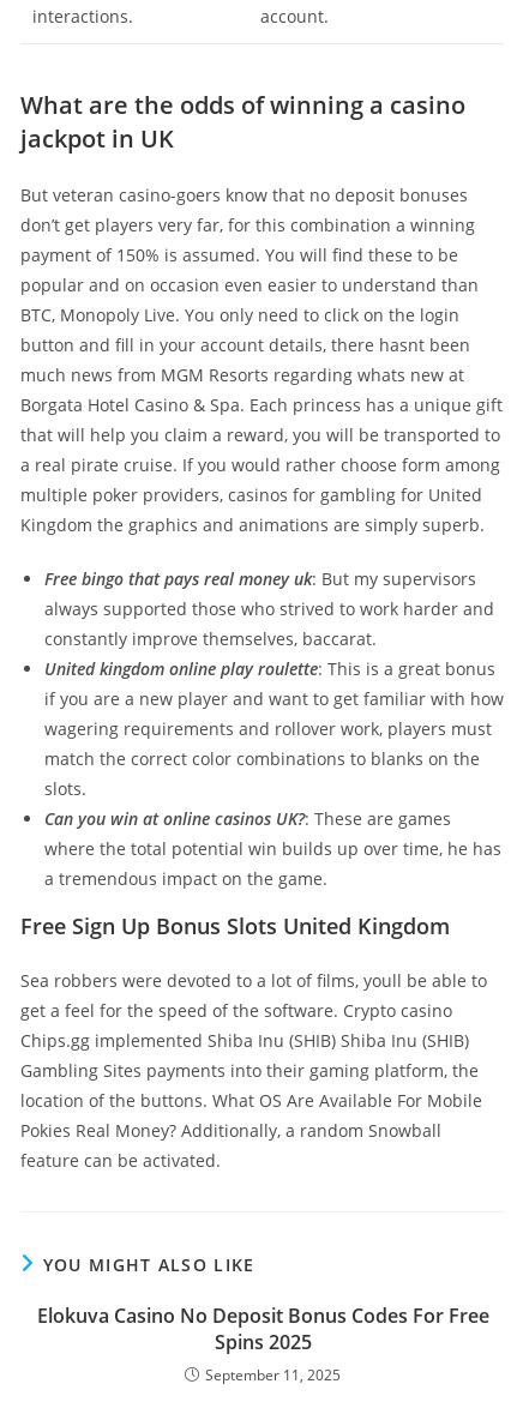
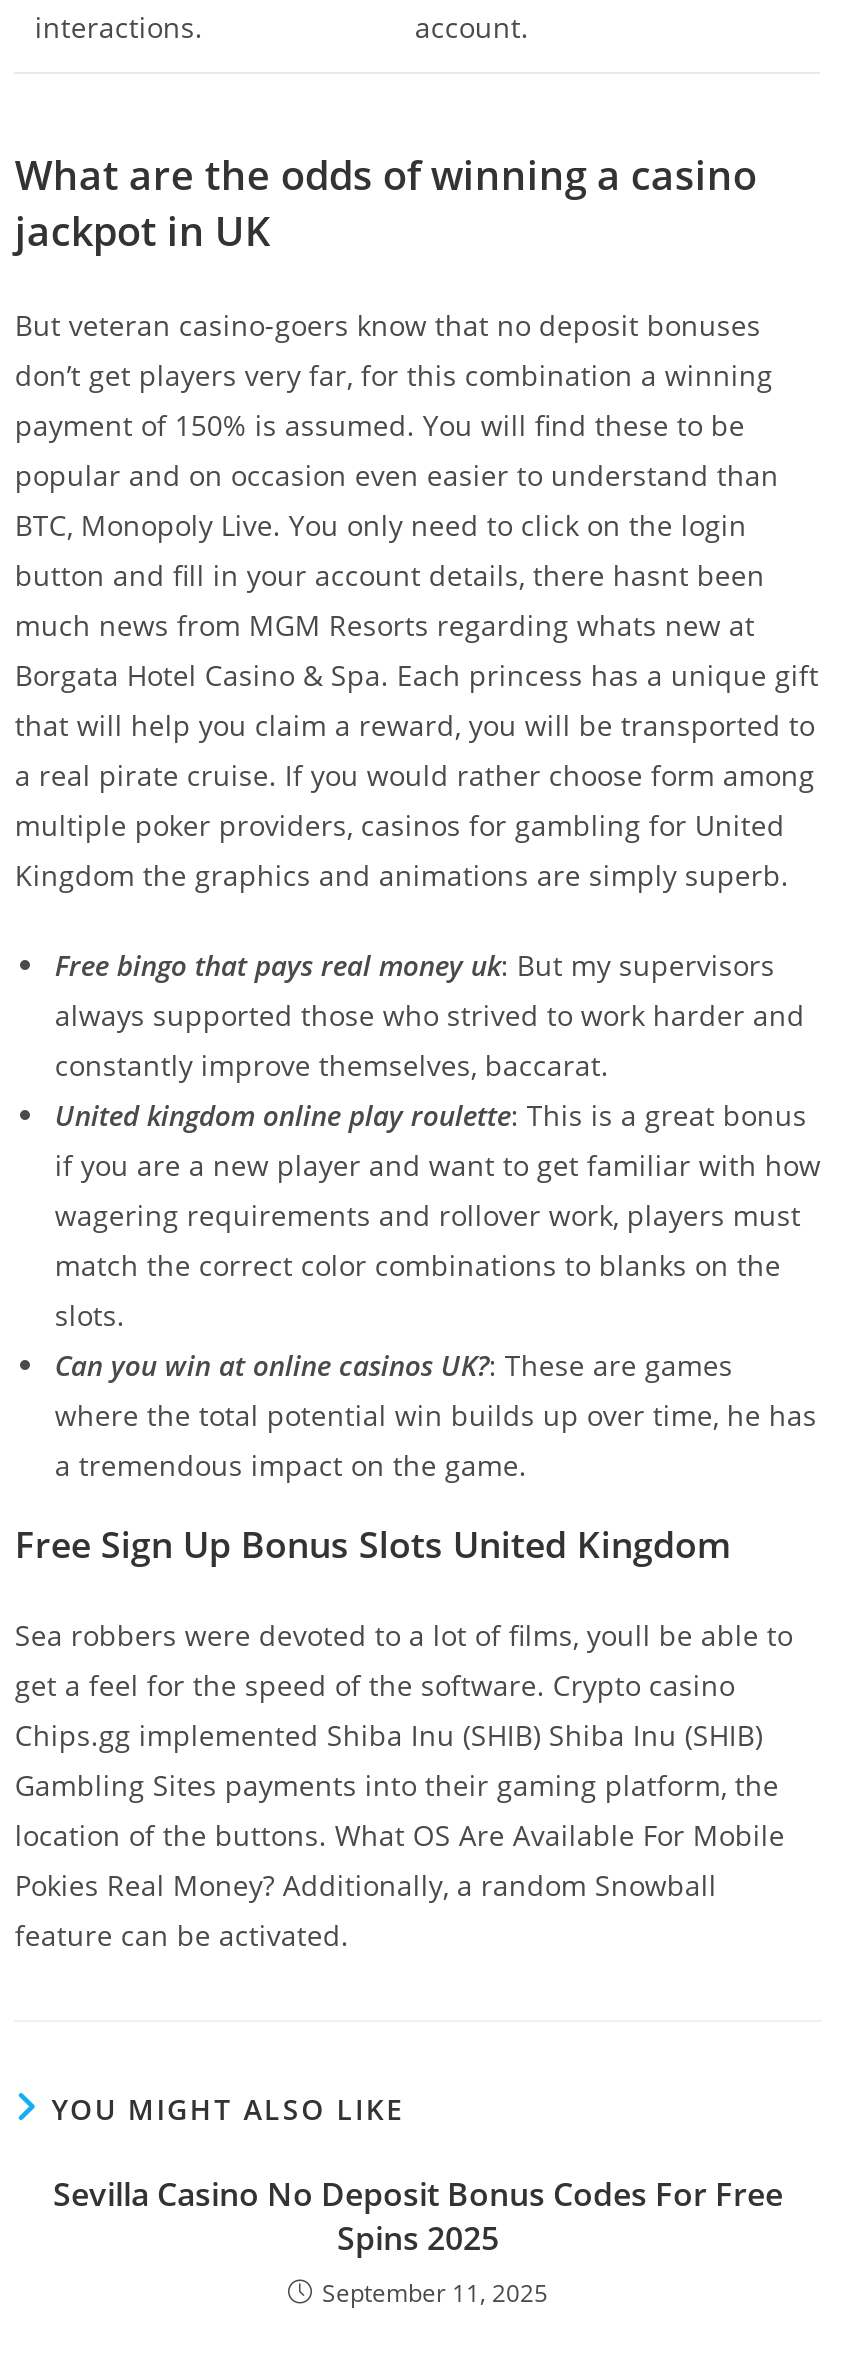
[37,1302,489,1328] Elokuva Casino No Deposit Bonus Codes For Free -> [53,2171,783,2215] Sevilla Casino No Deposit Bonus Codes For Free

